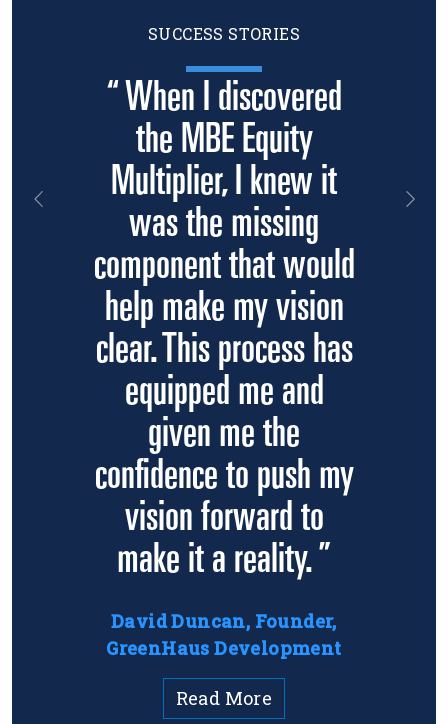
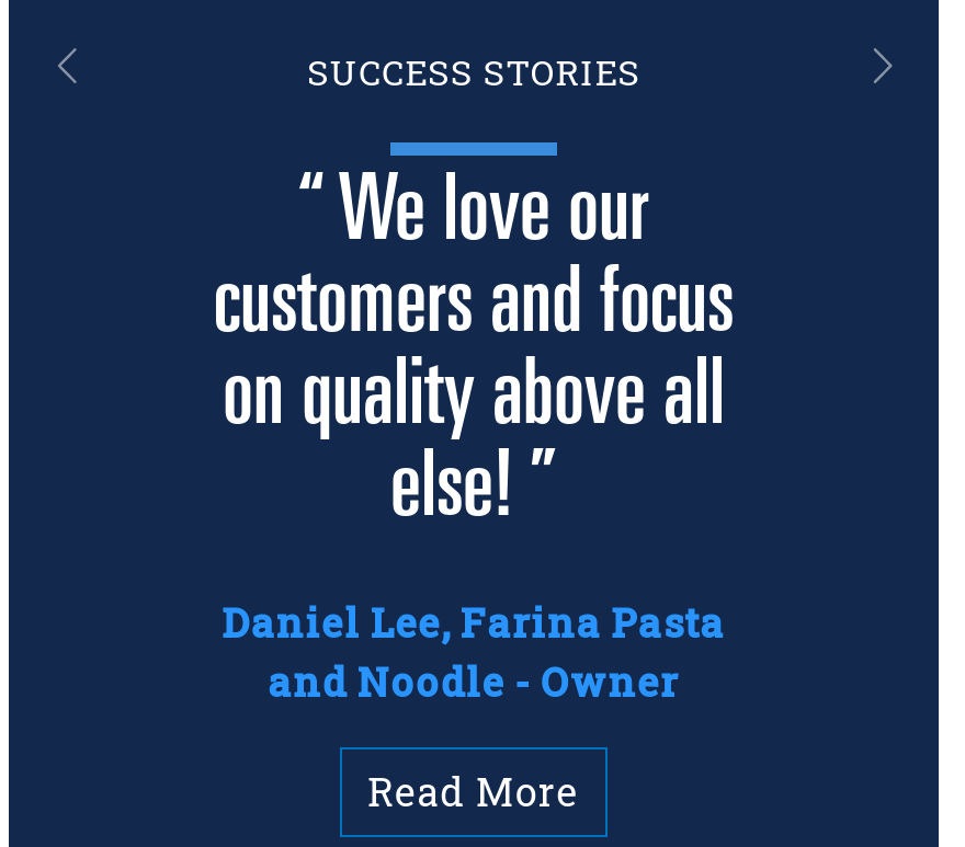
[93,80,354,584] “ When I discovered | the MBE Equity | Multiplier, I knew it | was the missing | component that would | help make my vision | clear. This process has | equipped me and | given me the | confidence to push my | vision forward to | make it a reality. ” -> [214,173,734,541] “ We love our | customers and focus | on quality above all | else! ”
[106,609,342,660] David Duncan, Founder, | GreenHaus Development -> [222,596,726,708] Daniel Lee, Farina Pasta | and Noodle - Owner

